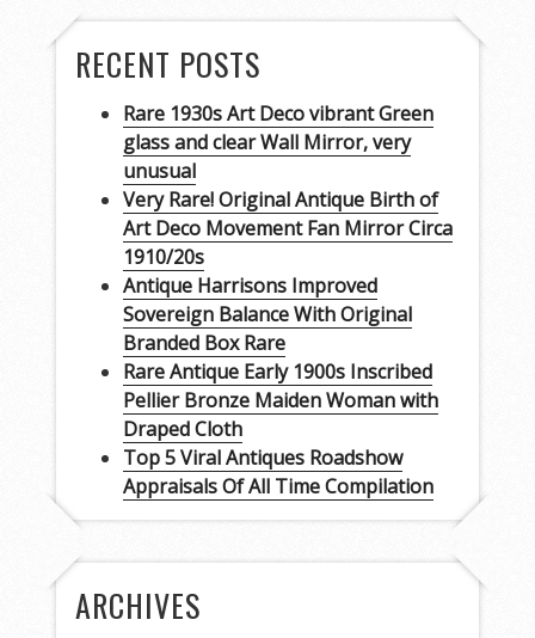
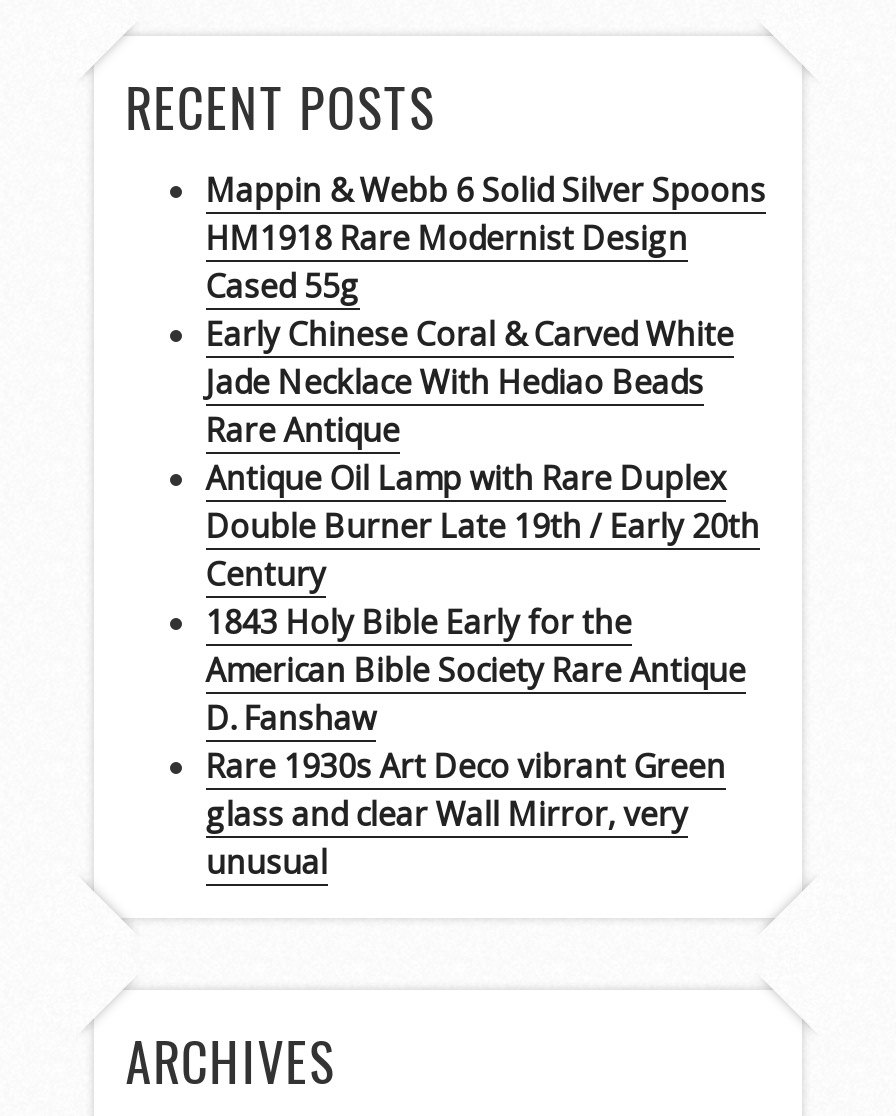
none -> [205,169,765,741] Mappin & Webb 6 Solid Silver Spoons | HM1918 Rare Modernist Design | Cased 55g | Early Chinese Coral & Carved White | Jade Necklace With Hediao Beads | Rare Antique | Antique Oil Lamp with Rare Duplex | Double Burner Late 19th / Early 20th | Century | 1843 Holy Bible Early for the | American Bible Society Rare Antique | D. Fanshaw
moved [123,101,433,184] -> [205,745,725,885]: Rare 1930s Art Deco vibrant Green | glass and clear Wall Mirror, very | unusual
[123,187,452,500] Very Rare! Original Antique Birth of | Art Deco Movement Fan Mirror Circa | 1910/20s | Antique Harrisons Improved | Sovereign Balance With Original | Branded Box Rare | Rare Antique Early 1900s Inscribed | Pellier Bronze Maiden Woman with | Draped Cloth | Top 5 Viral Antiques Roadshow | Appraisals Of All Time Compilation -> none

